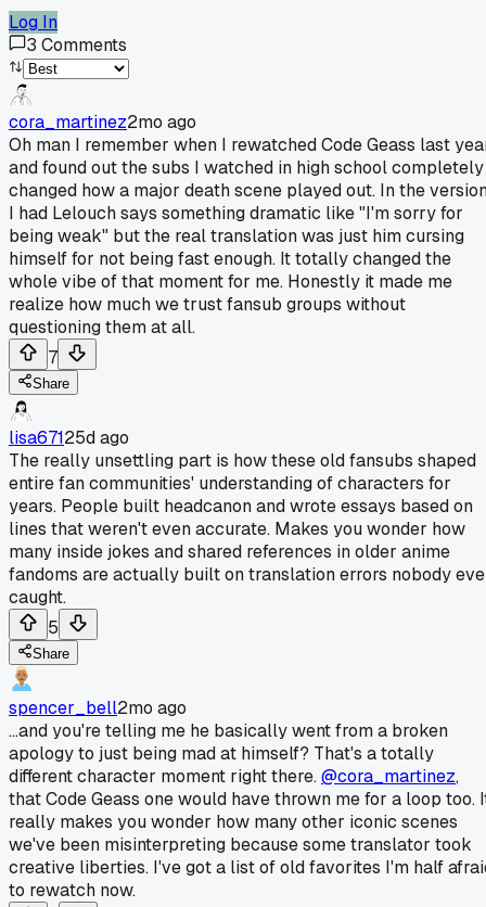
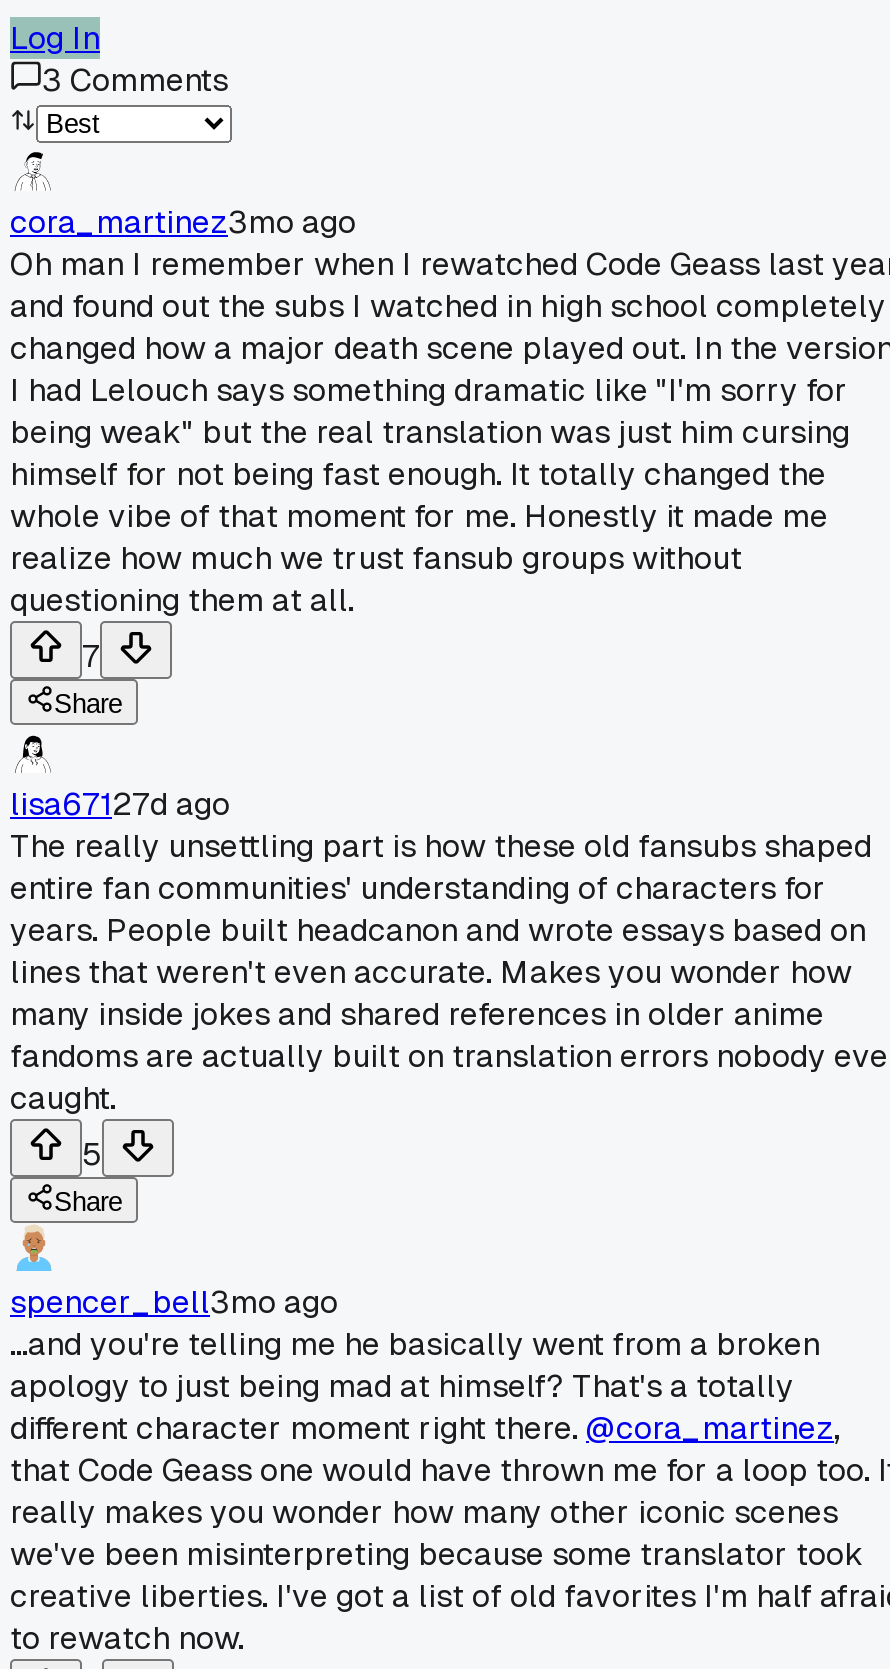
[9,111,196,133] cora_martinez2mo ago -> [10,201,356,243] cora_martinez3mo ago
[9,426,129,449] lisa67125d ago -> [10,783,230,825] lisa67127d ago
[9,696,187,719] spencer_bell2mo ago -> [10,1281,338,1323] spencer_bell3mo ago

